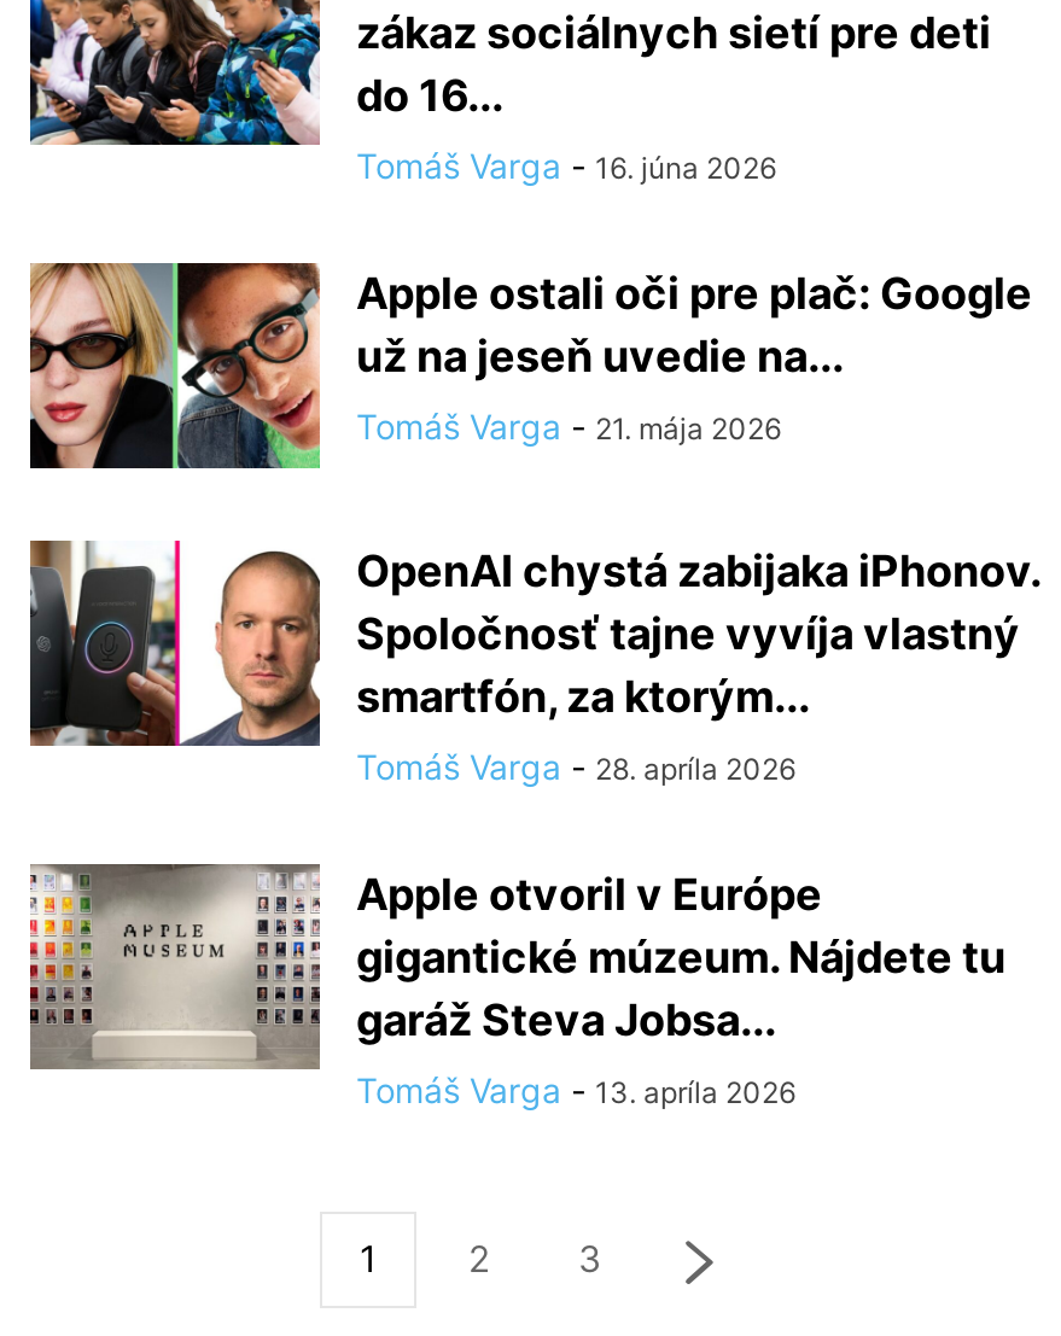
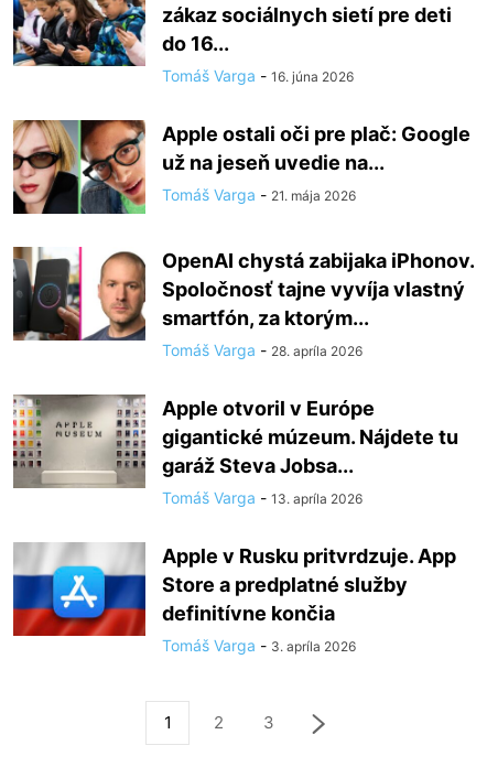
none -> [12,543,456,655] [image] | Apple v Rusku pritvrdzuje. App | Store a predplatné služby | definitívne končia | Tomáš Varga - 3. apríla 2026

